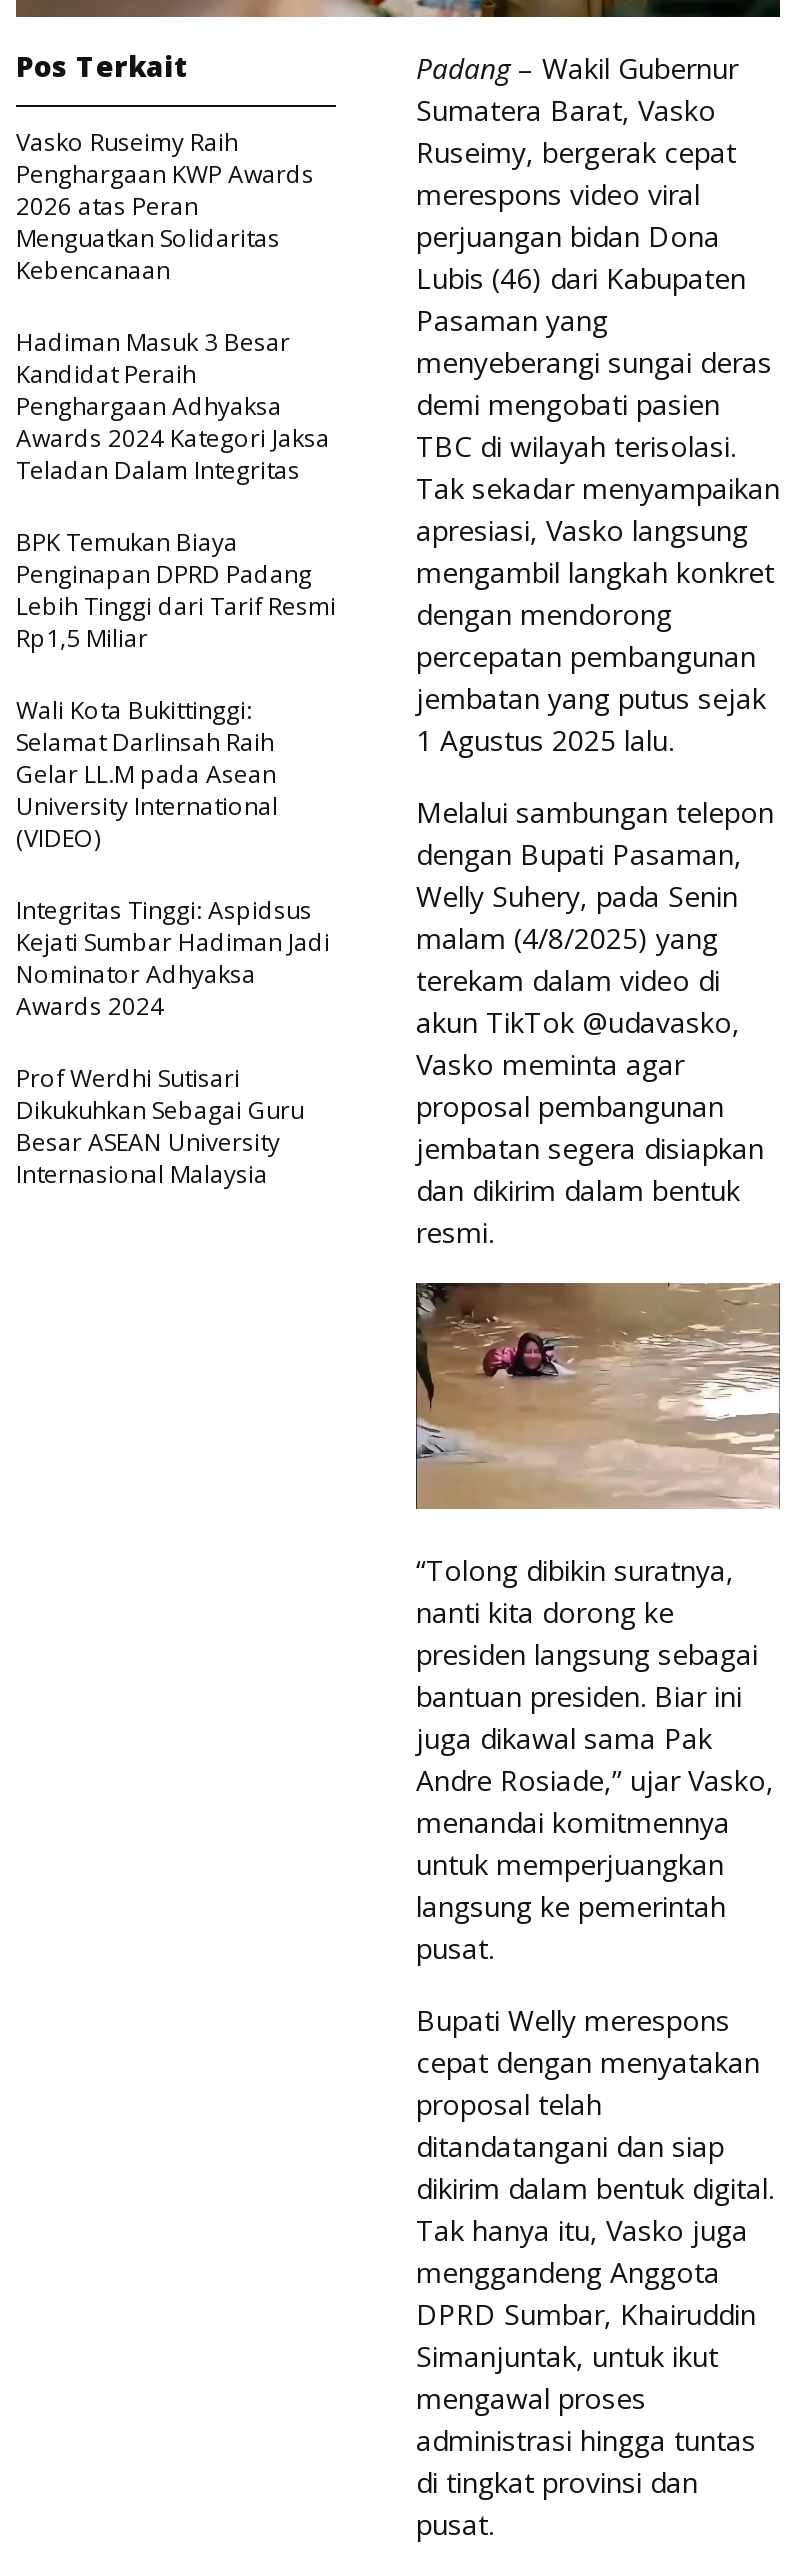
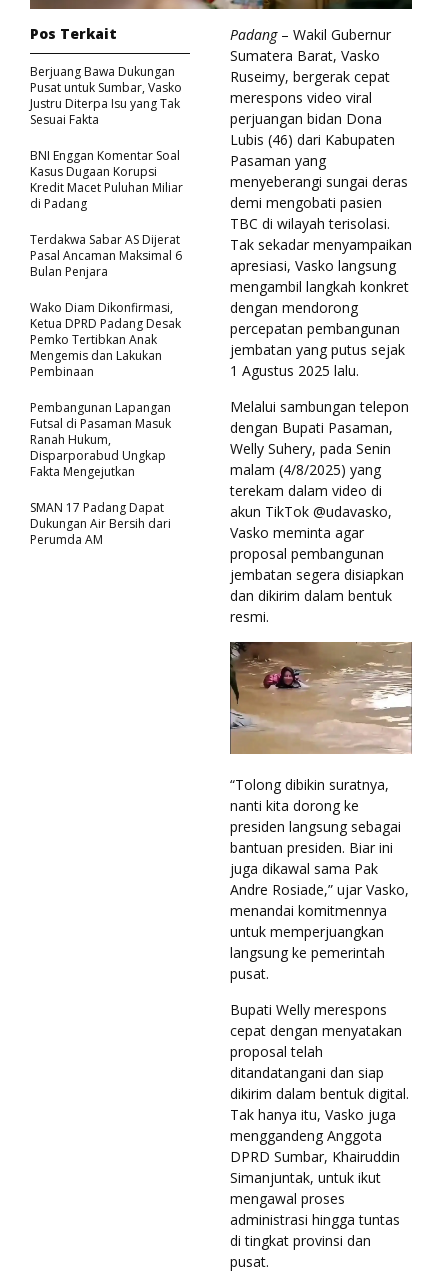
[16,125,314,287] Vasko Ruseimy Raih | Penghargaan KWP Awards | 2026 atas Peran | Menguatkan Solidaritas | Kebencanaan -> [30,63,182,128] Berjuang Bawa Dukungan | Pusat untuk Sumbar, Vasko | Justru Diterpa Isu yang Tak | Sesuai Fakta
[16,325,330,487] Hadiman Masuk 3 Besar | Kandidat Peraih | Penghargaan Adhyaksa | Awards 2024 Kategori Jaksa | Teladan Dalam Integritas -> [30,147,183,212] BNI Enggan Komentar Soal | Kasus Dugaan Korupsi | Kredit Macet Puluhan Miliar | di Padang
[16,525,336,655] BPK Temukan Biaya | Penginapan DPRD Padang | Lebih Tinggi dari Tarif Resmi | Rp1,5 Miliar -> [30,231,182,280] Terdakwa Sabar AS Dijerat | Pasal Ancaman Maksimal 6 | Bulan Penjara
[16,693,278,855] Wali Kota Bukittinggi: | Selamat Darlinsah Raih | Gelar LL.M pada Asean | University International | (VIDEO) -> [30,299,181,380] Wako Diam Dikonfirmasi, | Ketua DPRD Padang Desak | Pemko Tertibkan Anak | Mengemis dan Lakukan | Pembinaan
[16,893,330,1023] Integritas Tinggi: Aspidsus | Kejati Sumbar Hadiman Jadi | Nominator Adhyaksa | Awards 2024 -> [30,399,171,480] Pembangunan Lapangan | Futsal di Pasaman Masuk | Ranah Hukum, | Disparporabud Ungkap | Fakta Mengejutkan
[16,1061,304,1191] Prof Werdhi Sutisari | Dikukuhkan Sebagai Guru | Besar ASEAN University | Internasional Malaysia -> [30,499,171,548] SMAN 17 Padang Dapat | Dukungan Air Bersih dari | Perumda AM

